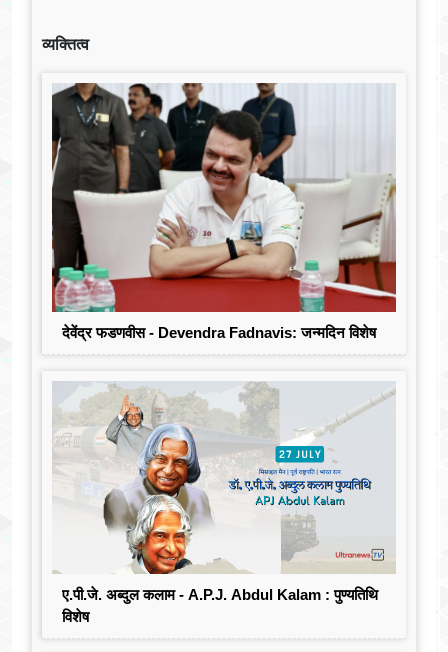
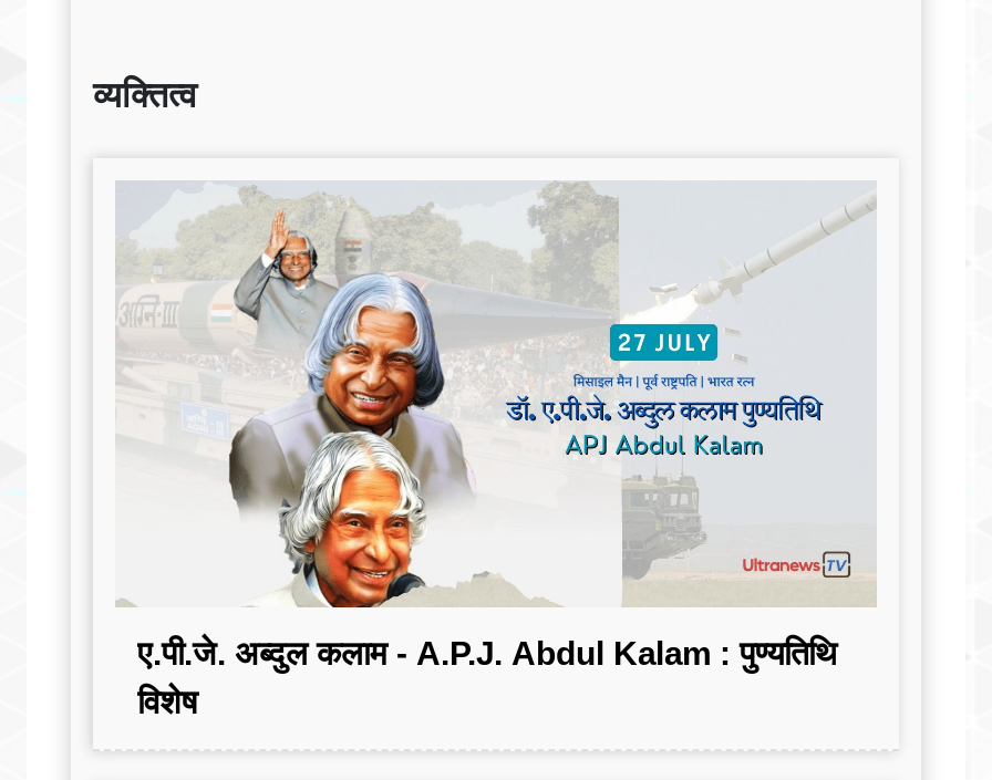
[51,82,397,341] [image] | देवेंद्र फडणवीस - Devendra Fadnavis: जन्मदिन विशेष -> none

